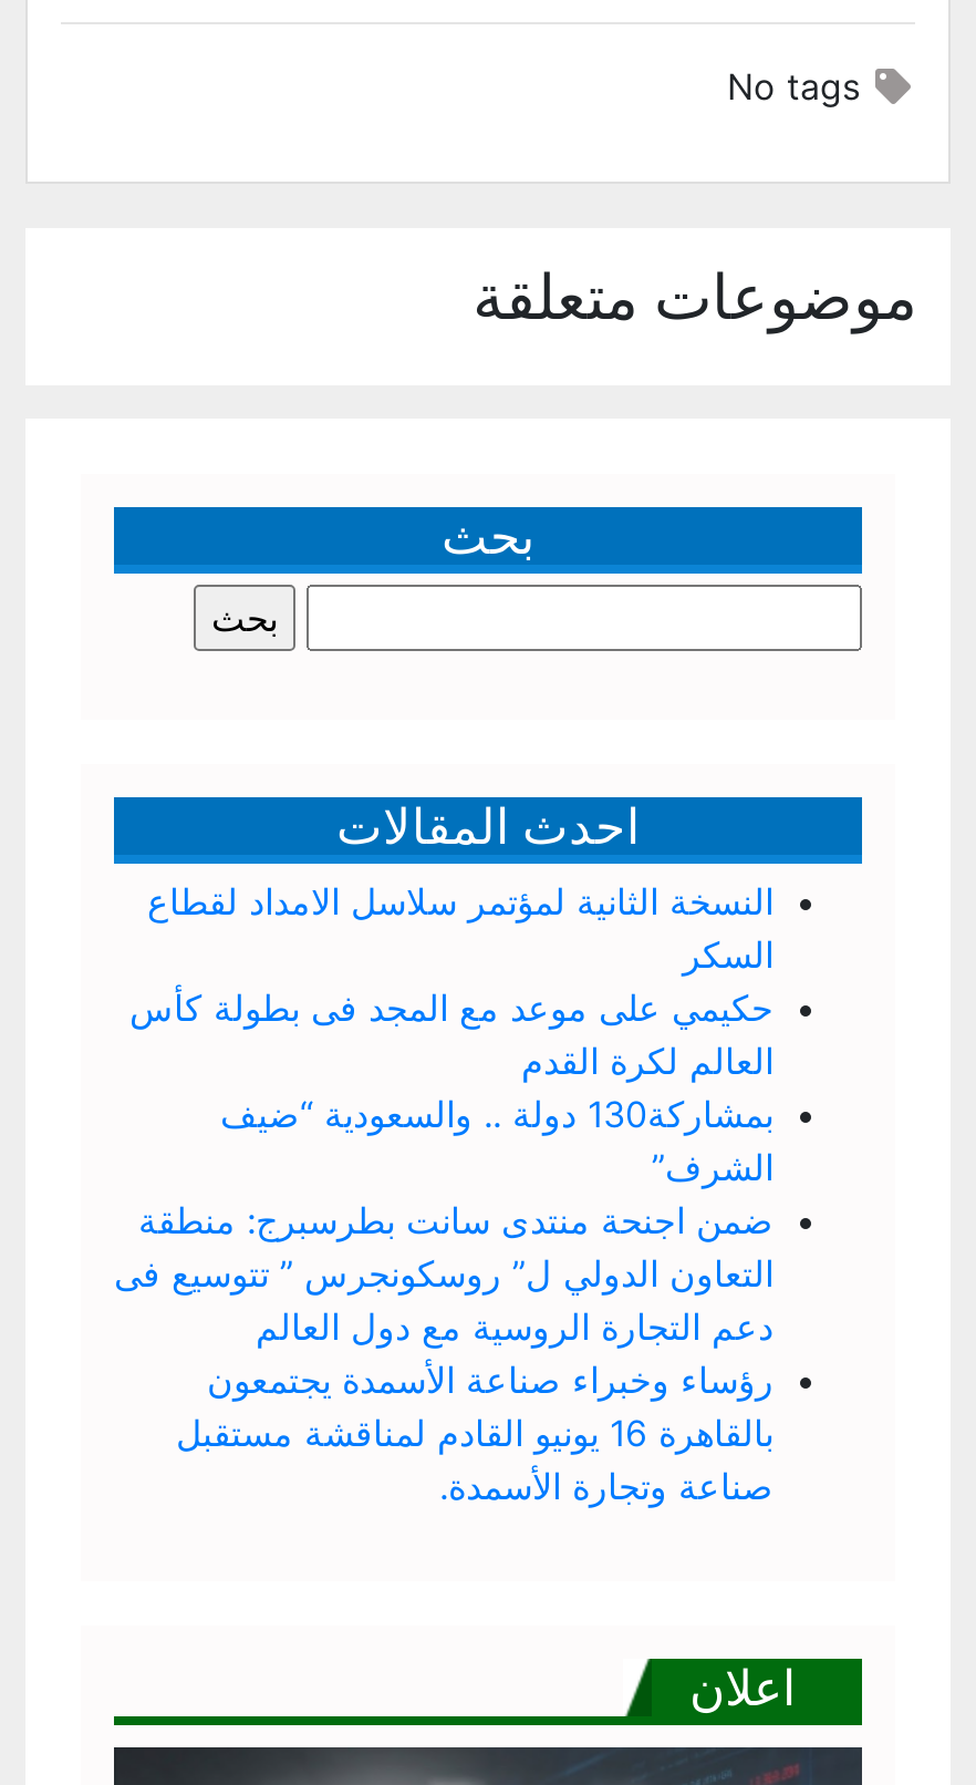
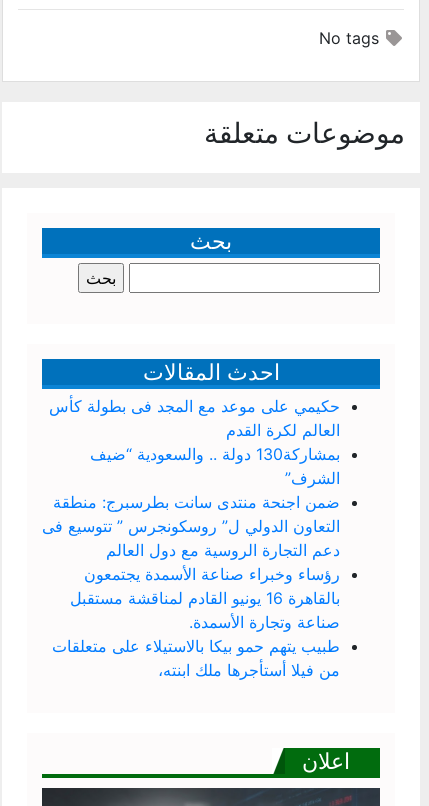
[147,878,773,975] النسخة الثانية لمؤتمر سلاسل الامداد لقطاع | السكر -> none
moved [114,984,773,1507] -> [42,396,340,632]: حكيمي على موعد مع المجد فى بطولة كأس | العالم لكرة القدم | الشرف” | ضمن اجنحة منتدى سانت بطرسبرج: منطقة | التعاون الدولي ل” روسكونجرس ” تتوسيع فى | دعم التجارة الروسية مع دول العالم | رؤساء وخبراء صناعة الأسمدة يجتمعون | صناعة وتجارة الأسمدة.
none -> [52,636,340,680] طبيب يتهم حمو بيكا بالاستيلاء على متعلقات | من فيلا أستأجرها ملك ابنته،

